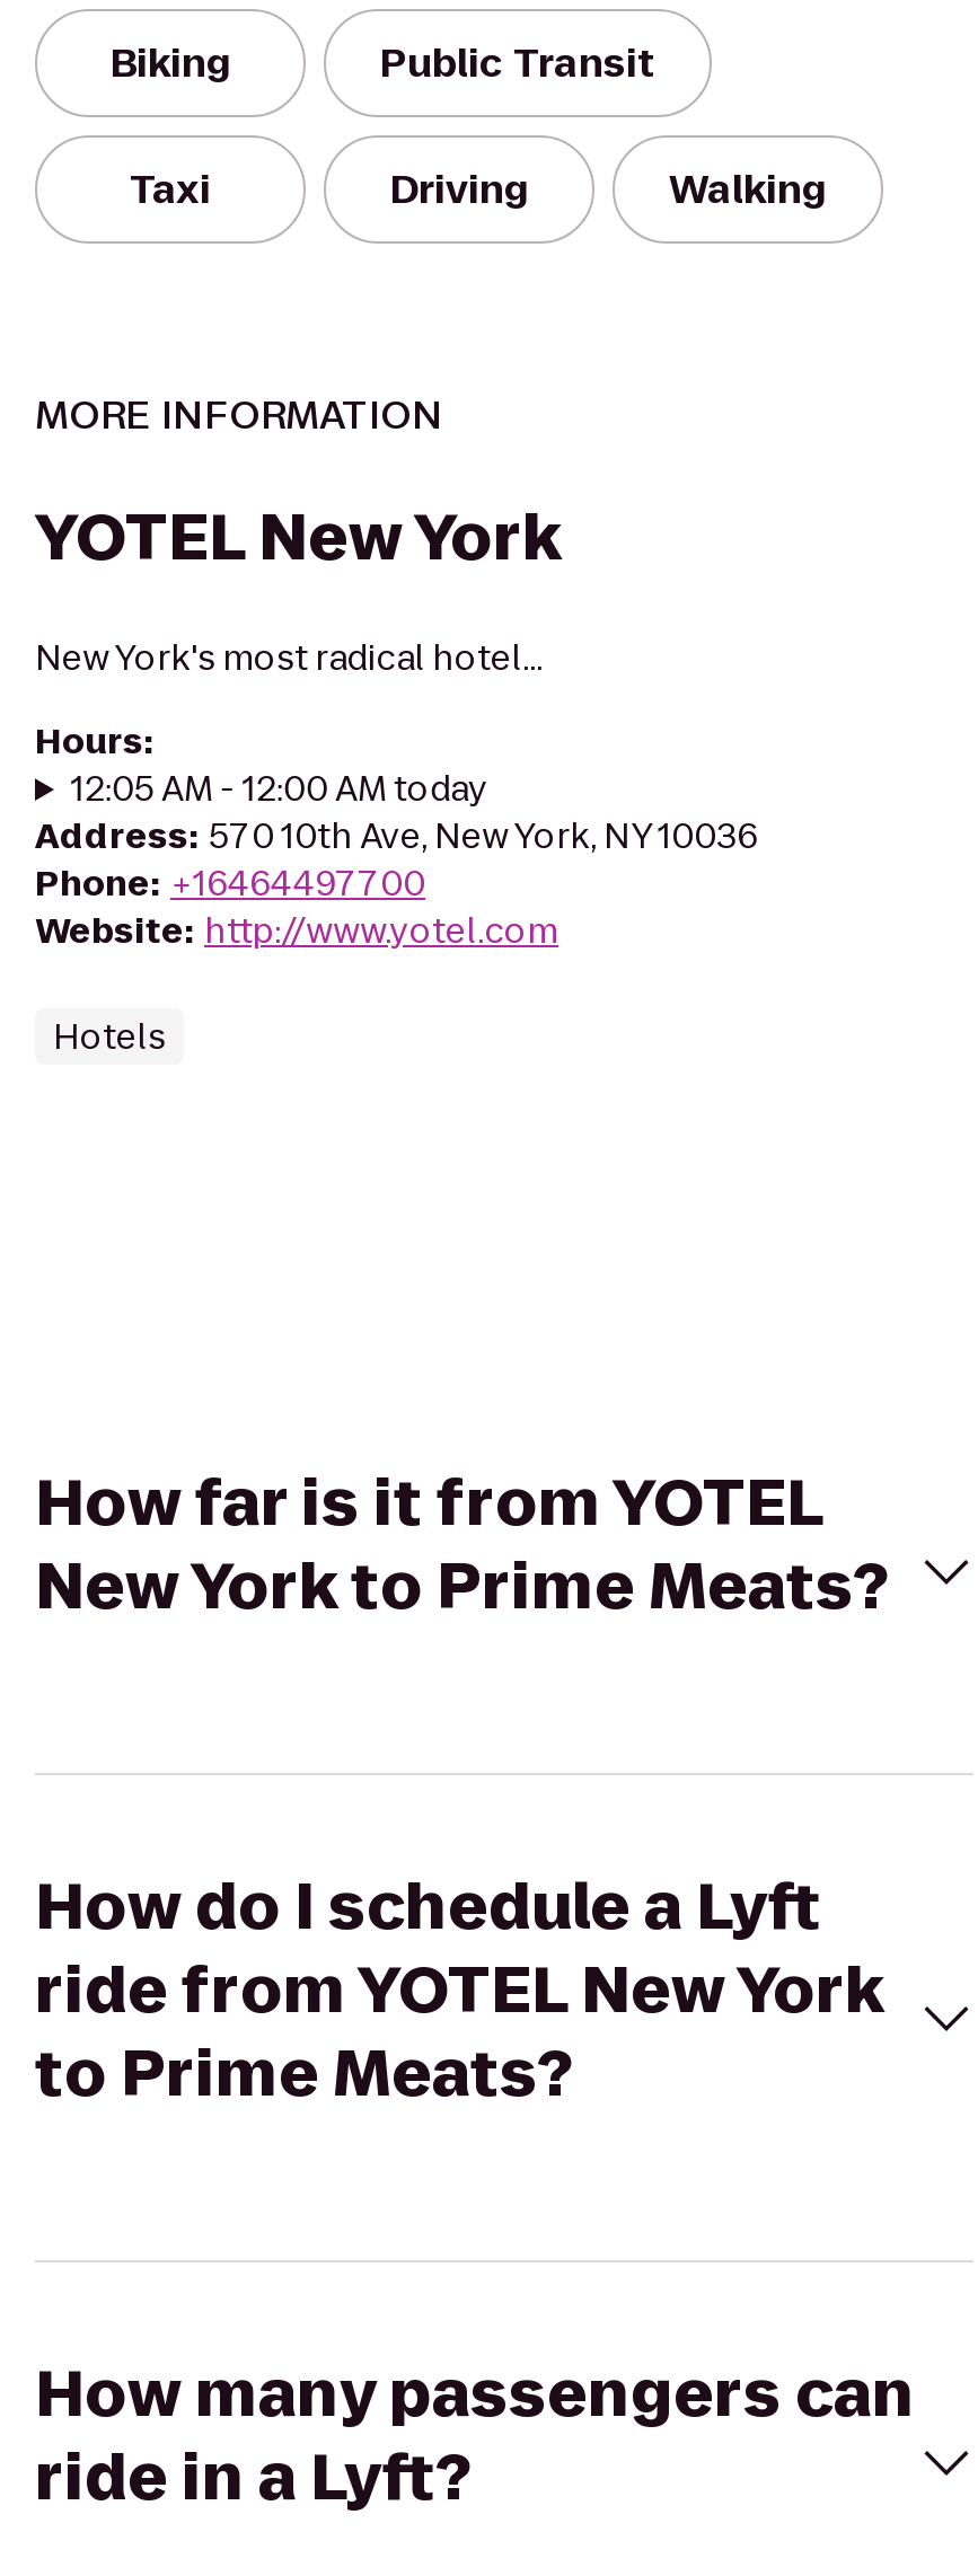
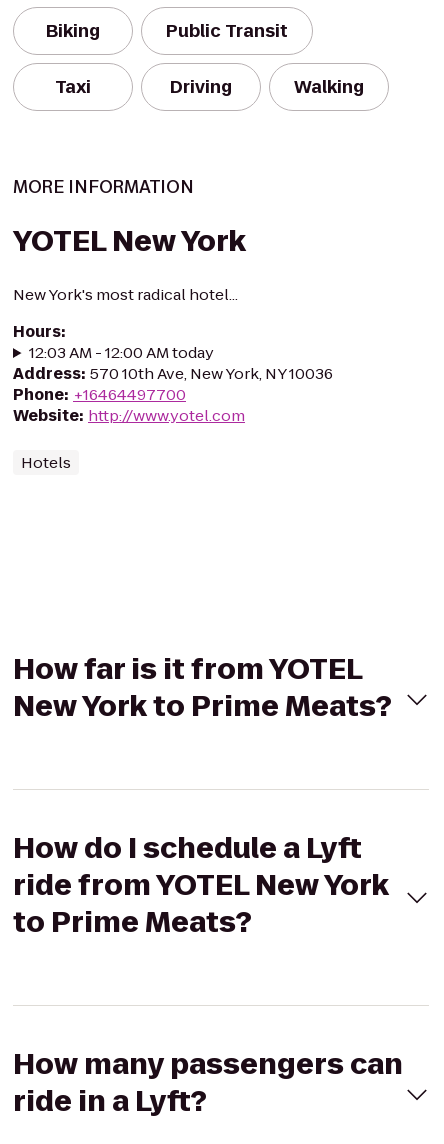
[71,765,488,812] 12:05 AM - 12:00 AM today -> [29,342,214,363] 12:03 AM - 12:00 AM today

